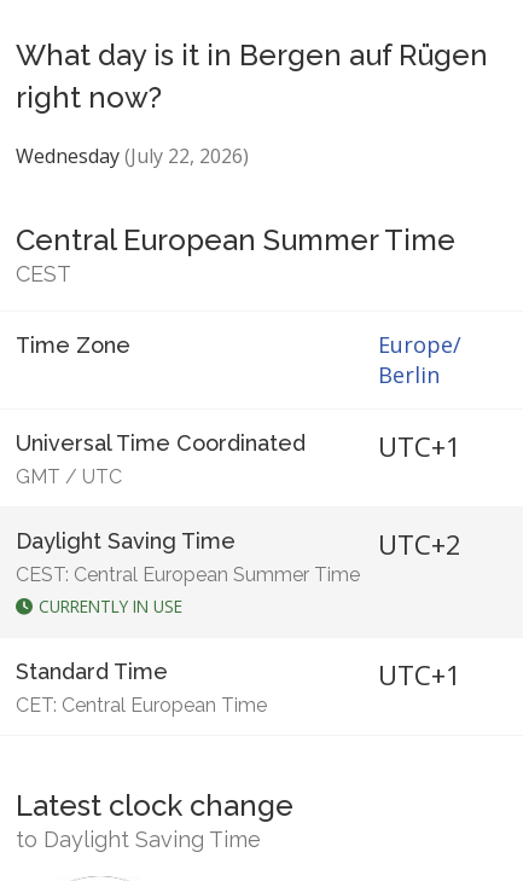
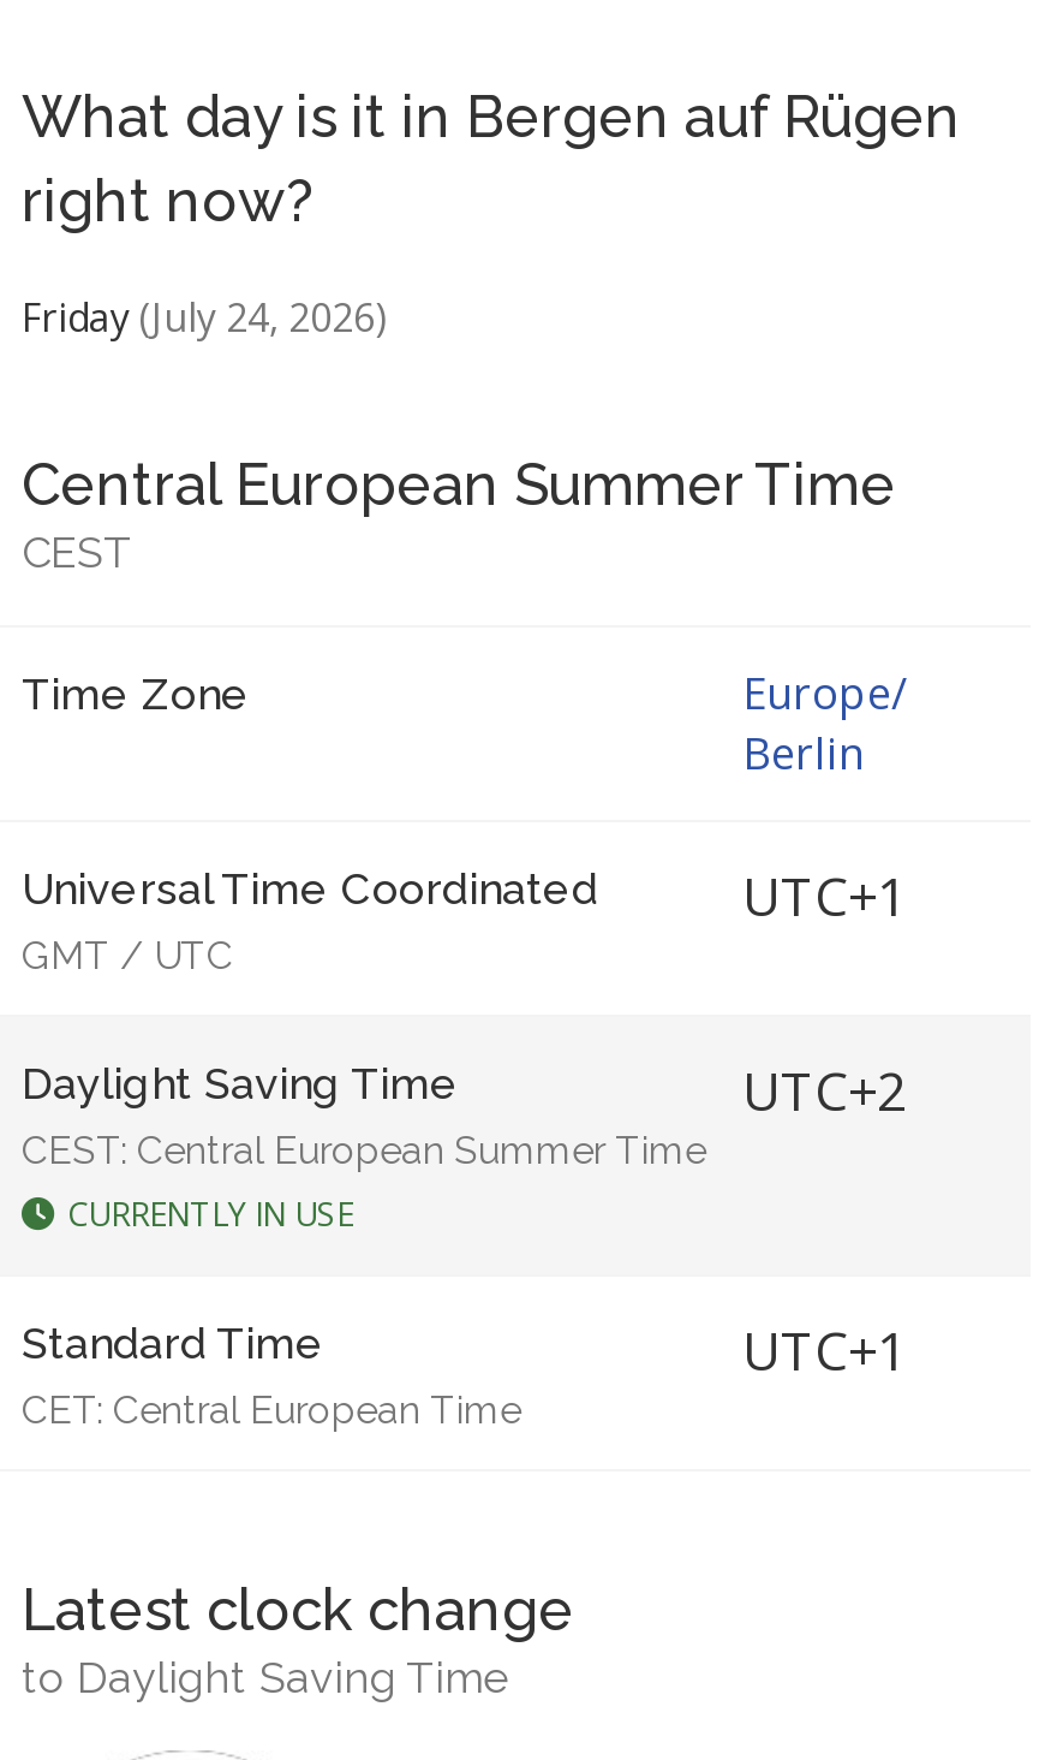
[16,143,249,169] Wednesday (July 22, 2026) -> [22,291,387,344] Friday (July 24, 2026)

